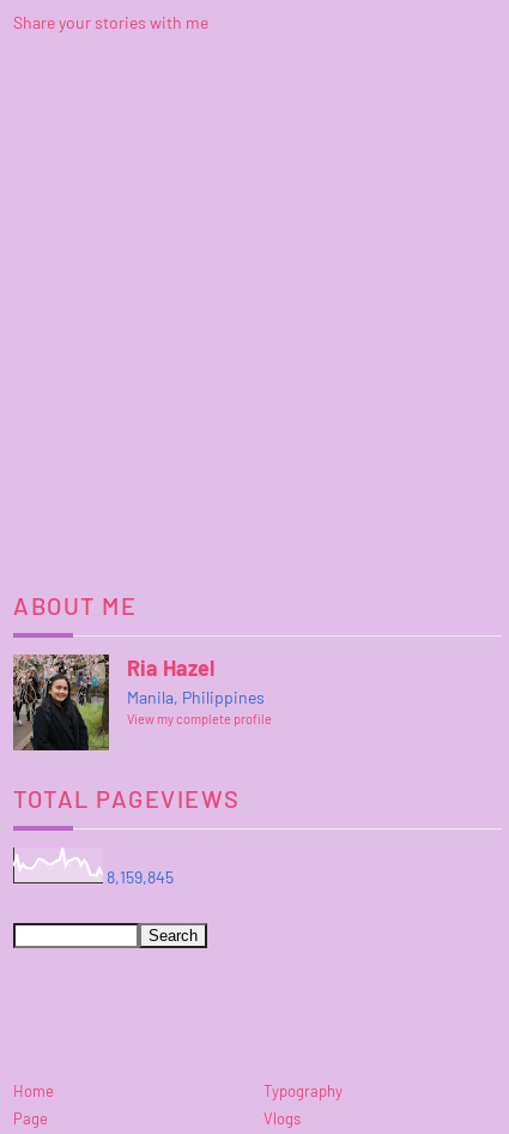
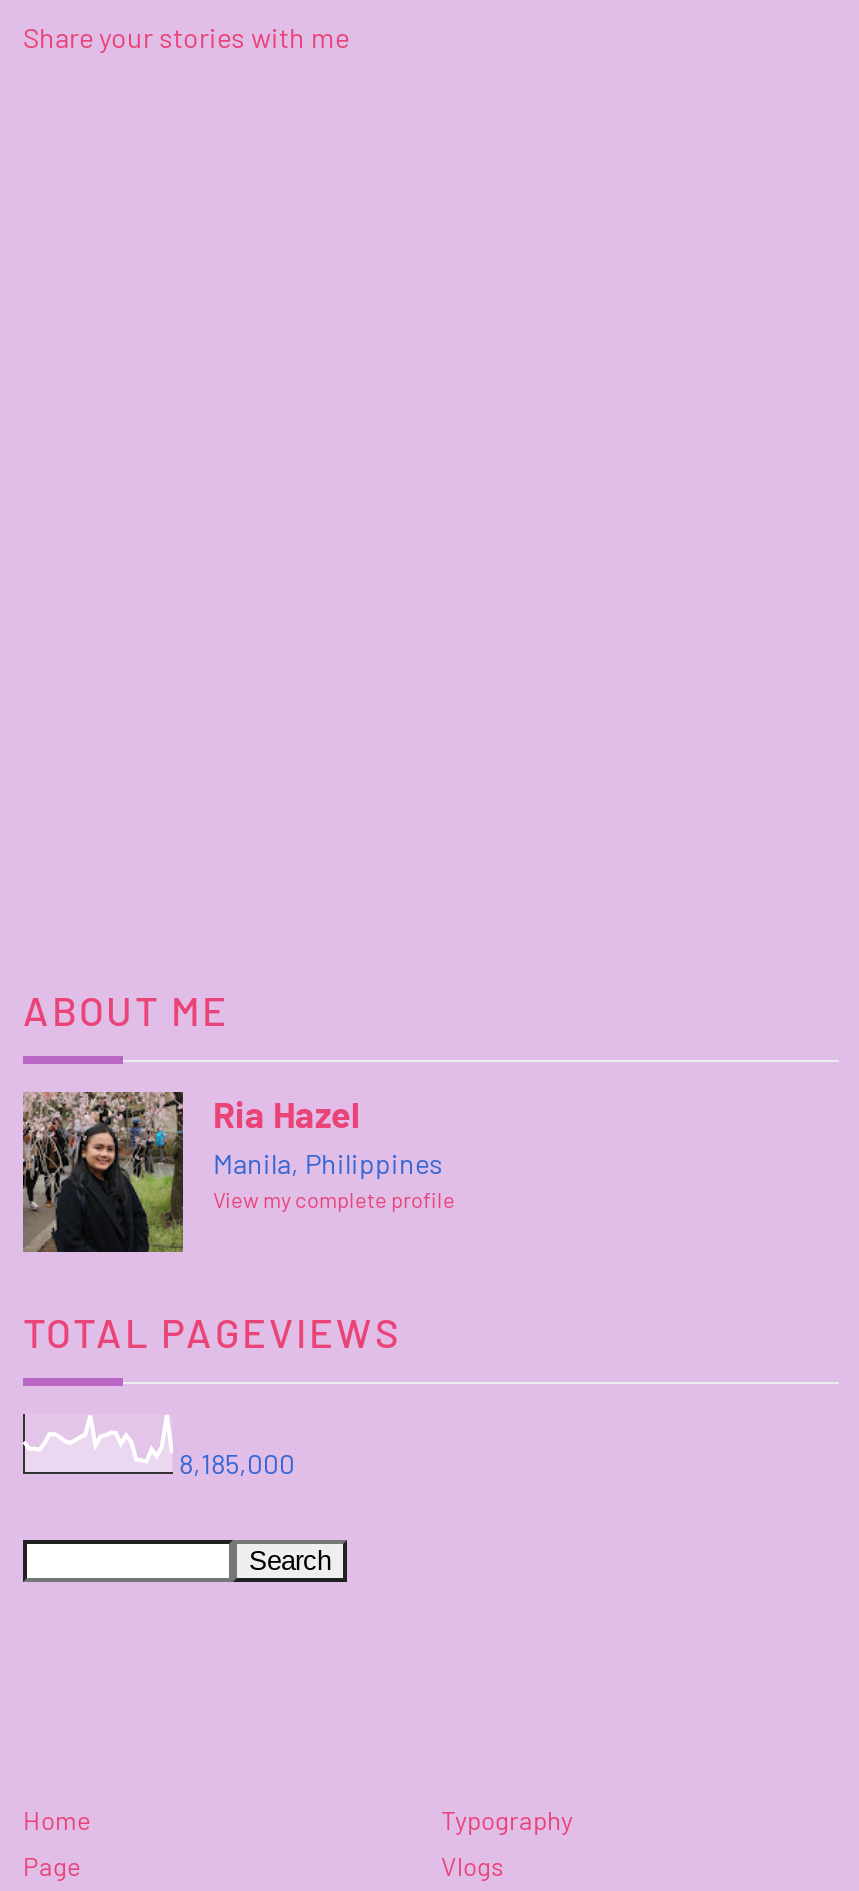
[107,867,174,888] 8,159,845 -> [179,1447,295,1481] 8,185,000

